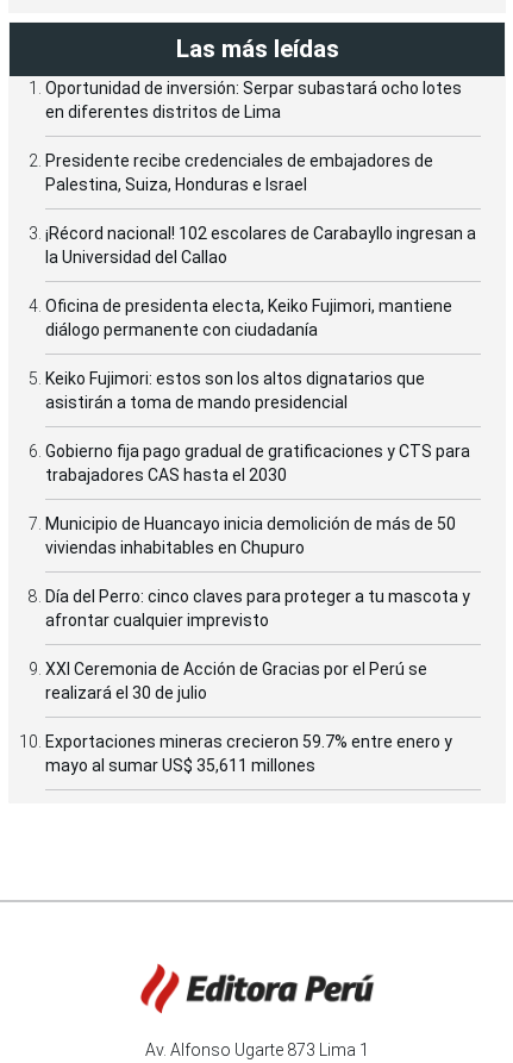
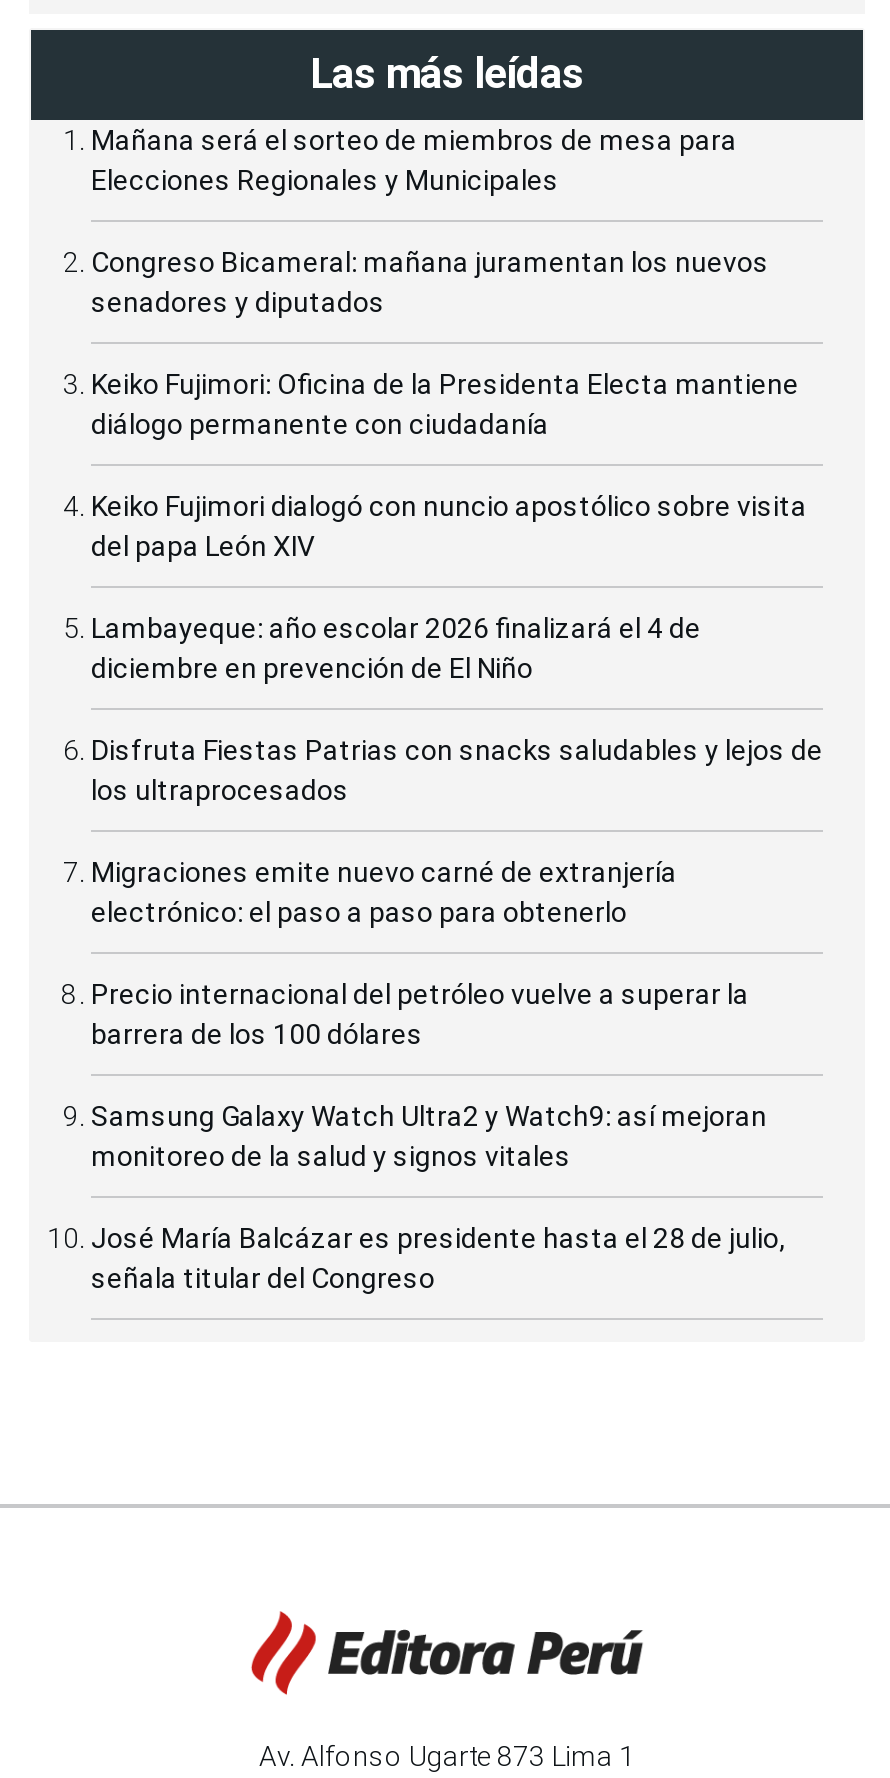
[45,78,476,315] Oportunidad de inversión: Serpar subastará ocho lotes | en diferentes distritos de Lima | Presidente recibe credenciales de embajadores de | Palestina, Suiza, Honduras e Israel | ¡Récord nacional! 102 escolares de Carabayllo ingresan a | la Universidad del Callao | Oficina de presidenta electa, Keiko Fujimori, mantiene -> [91,124,799,400] Mañana será el sorteo de miembros de mesa para | Elecciones Regionales y Municipales | Congreso Bicameral: mañana juramentan los nuevos | senadores y diputados | Keiko Fujimori: Oficina de la Presidenta Electa mantiene
moved [45,320,318,339] -> [91,408,549,440]: diálogo permanente con ciudadanía
[45,369,470,775] Keiko Fujimori: estos son los altos dignatarios que | asistirán a toma de mando presidencial | Gobierno fija pago gradual de gratificaciones y CTS para | trabajadores CAS hasta el 2030 | Municipio de Huancayo inicia demolición de más de 50 | viviendas inhabitables en Chupuro | Día del Perro: cinco claves para proteger a tu mascota y | afrontar cualquier imprevisto | XXI Ceremonia de Acción de Gracias por el Perú se | realizará el 30 de julio | Exportaciones mineras crecieron 59.7% entre enero y | mayo al sumar US$ 35,611 millones -> [91,490,823,1294] Keiko Fujimori dialogó con nuncio apostólico sobre visita | del papa León XIV | Lambayeque: año escolar 2026 finalizará el 4 de | diciembre en prevención de El Niño | Disfruta Fiestas Patrias con snacks saludables y lejos de | los ultraprocesados | Migraciones emite nuevo carné de extranjería | electrónico: el paso a paso para obtenerlo | Precio internacional del petróleo vuelve a superar la | barrera de los 100 dólares | Samsung Galaxy Watch Ultra2 y Watch9: así mejoran | monitoreo de la salud y signos vitales | José María Balcázar es presidente hasta el 28 de julio, | señala titular del Congreso

